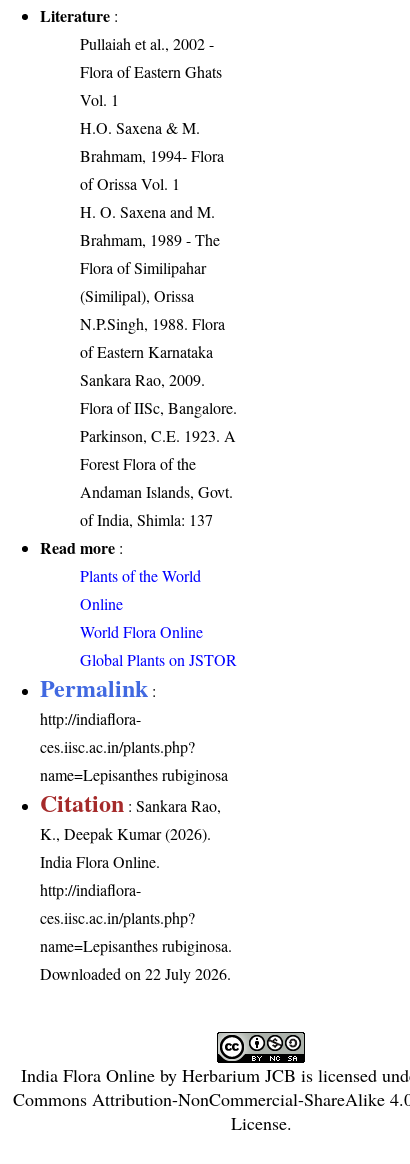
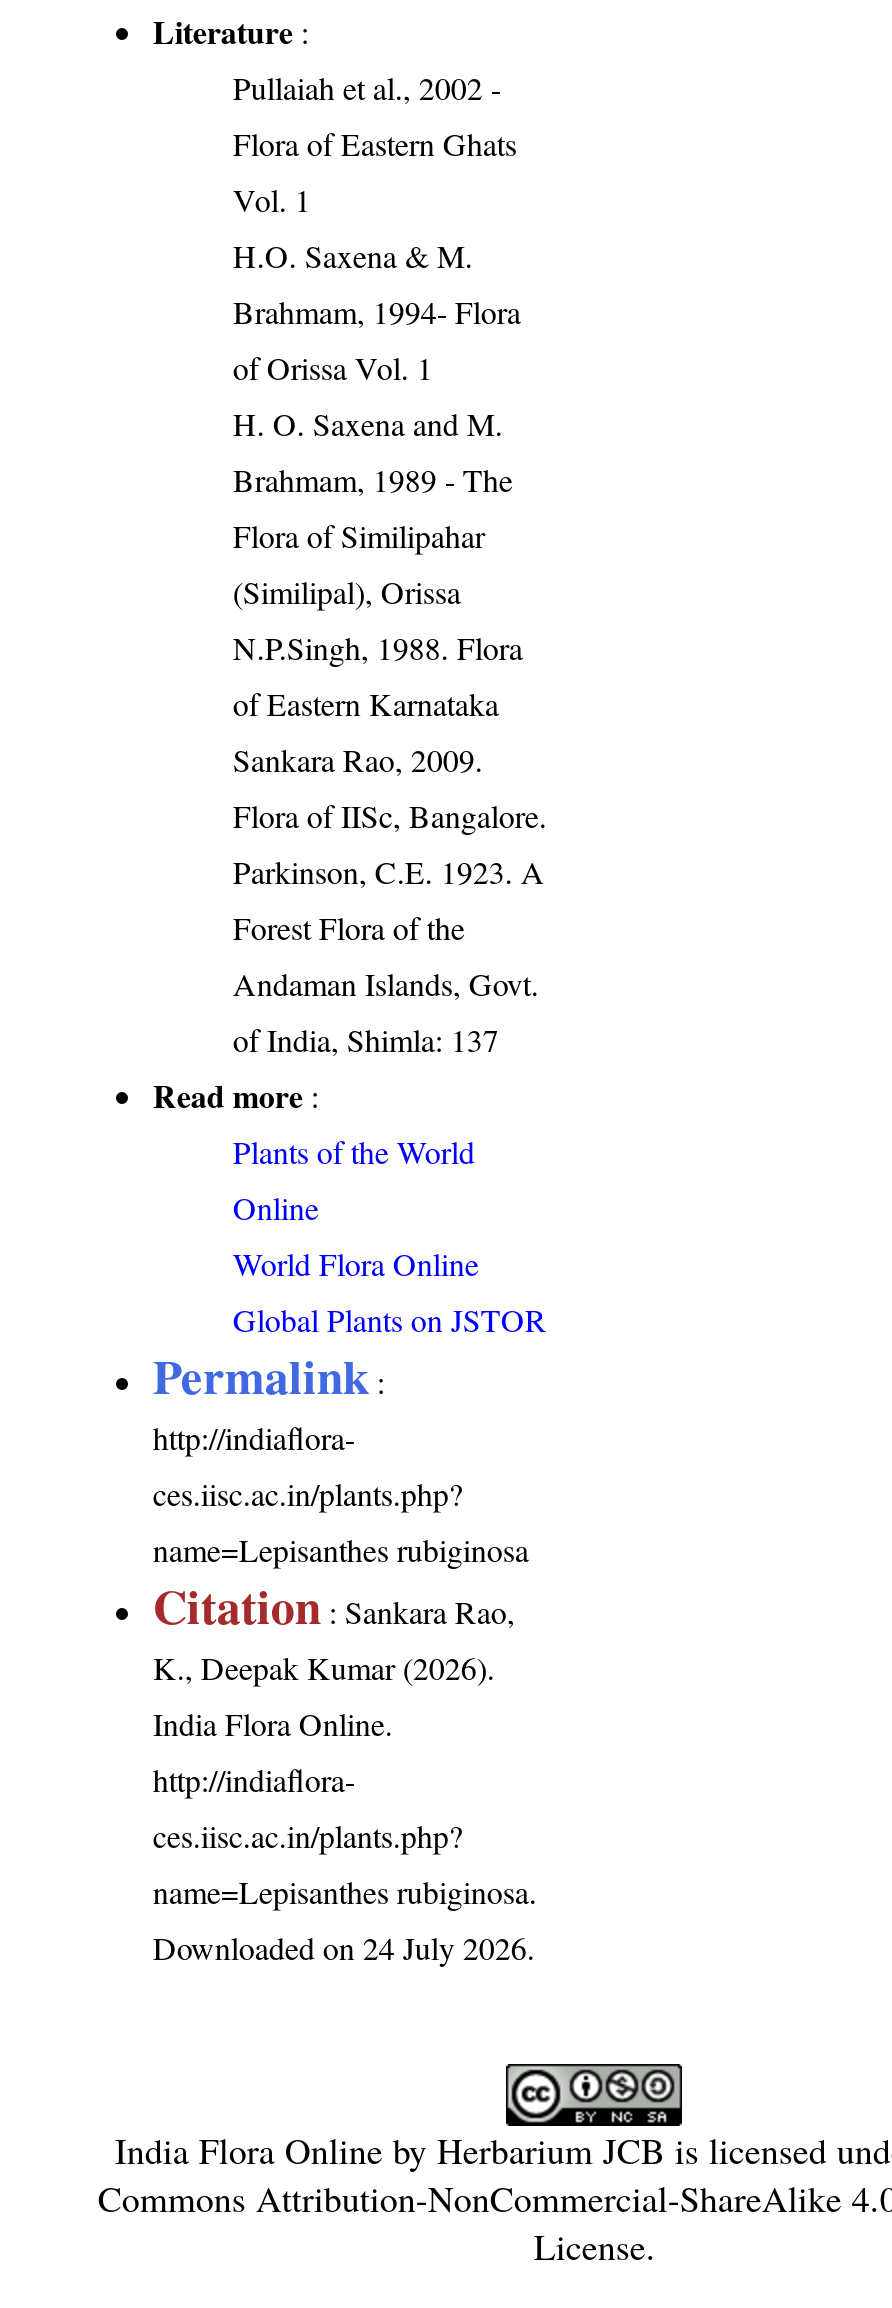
[40,962,231,983] Downloaded on 22 July 2026. -> [153,1925,535,1967] Downloaded on 24 July 2026.

